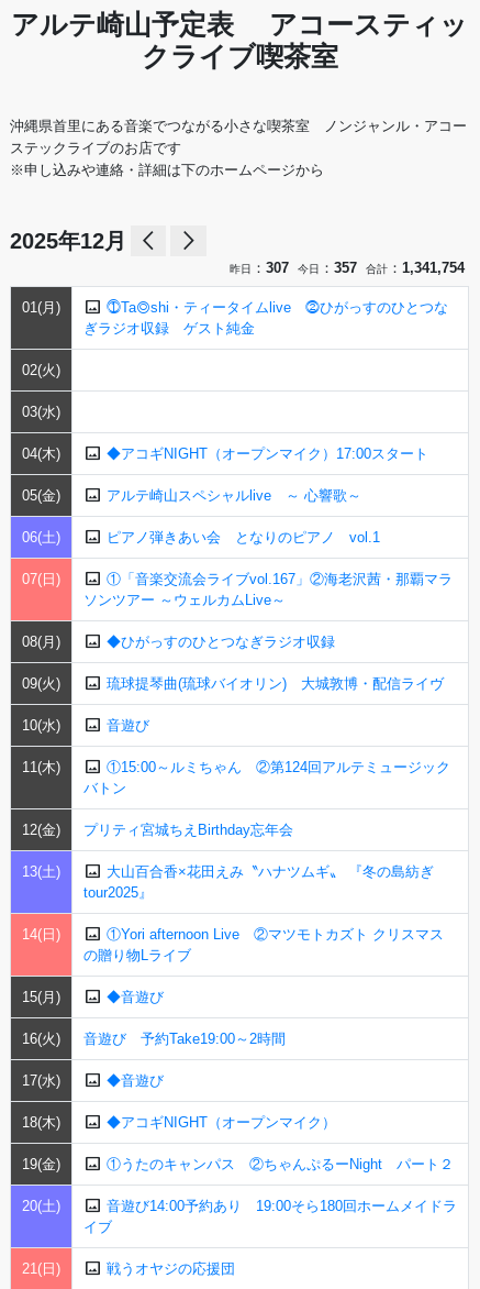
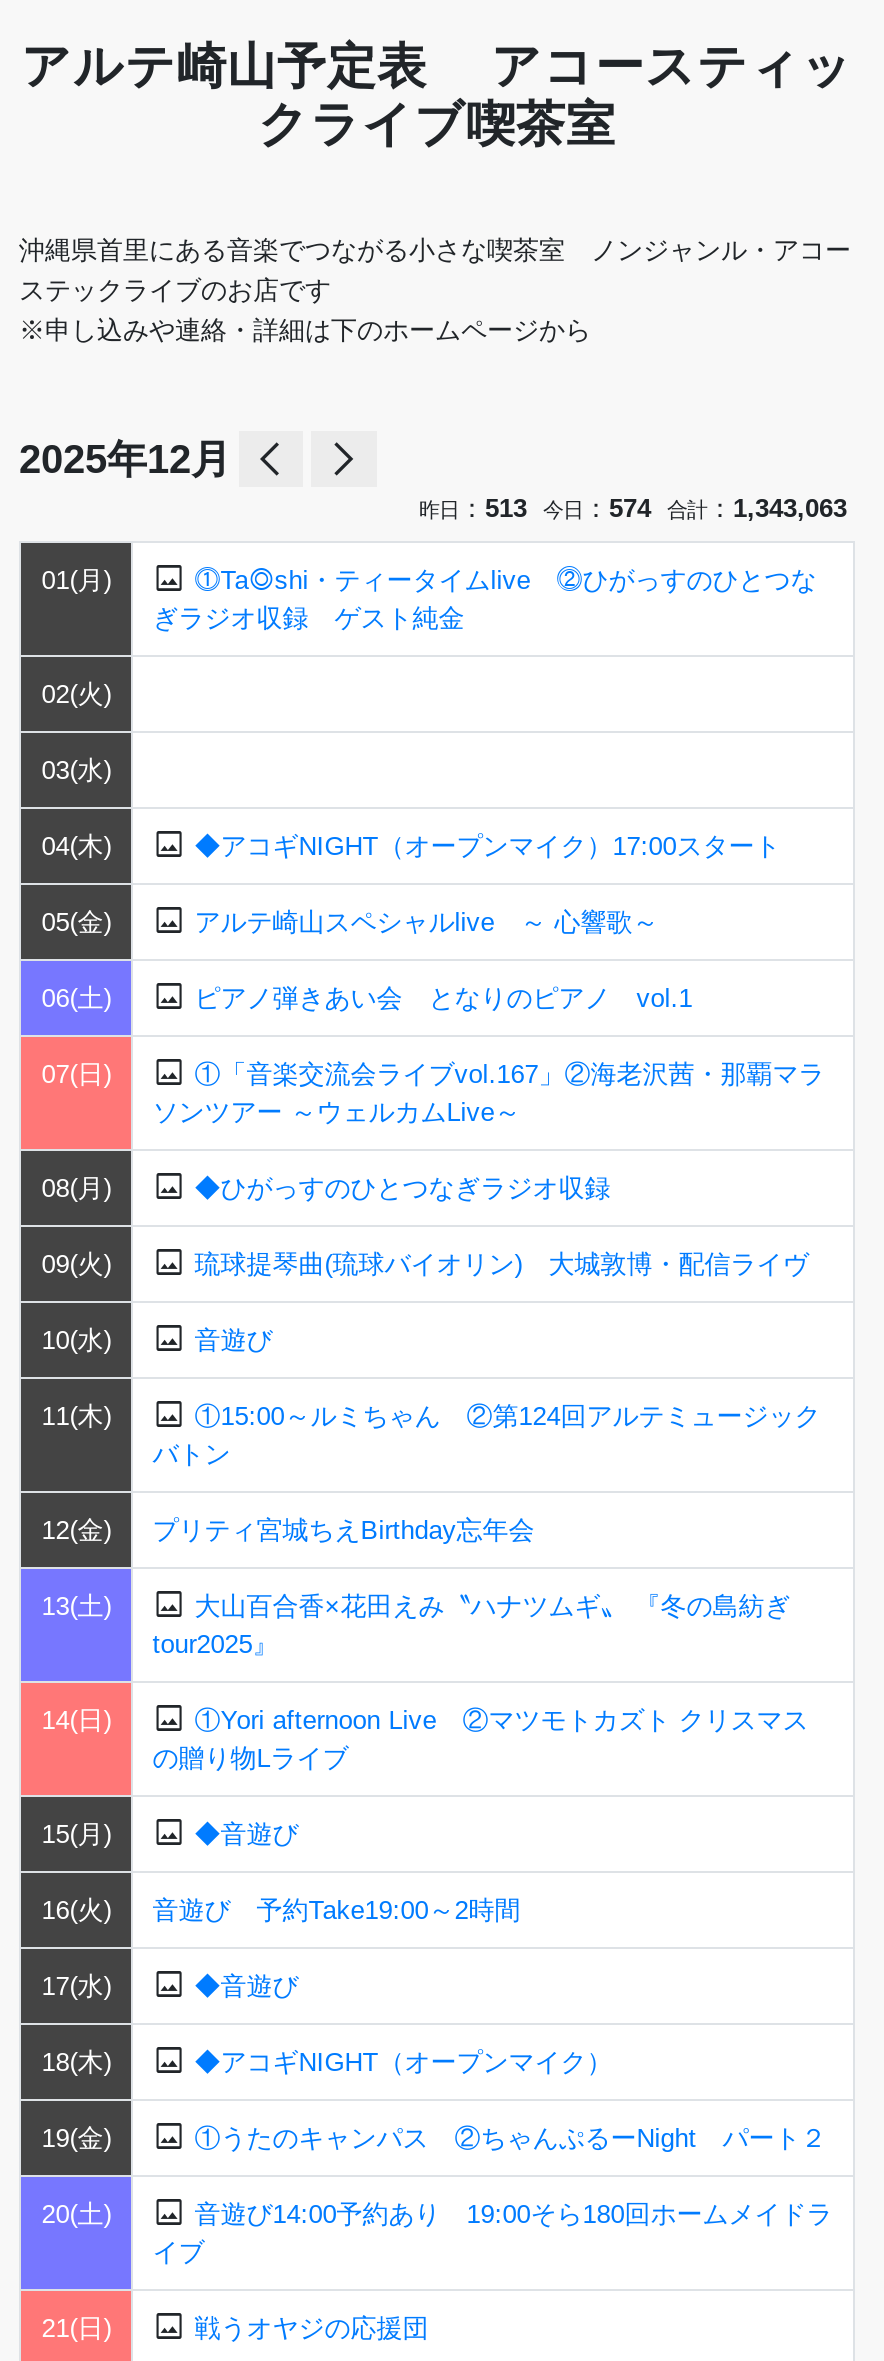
[230,260,289,276] 昨日：307 -> [419,493,527,523] 昨日：513
[298,260,357,276] 今日：357 -> [543,493,651,523] 今日：574
[366,260,465,276] 合計：1,341,754 -> [667,493,847,523] 合計：1,343,063

